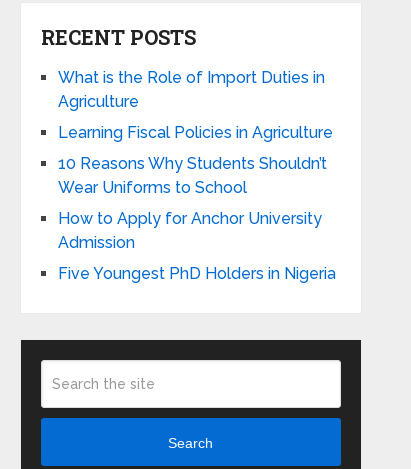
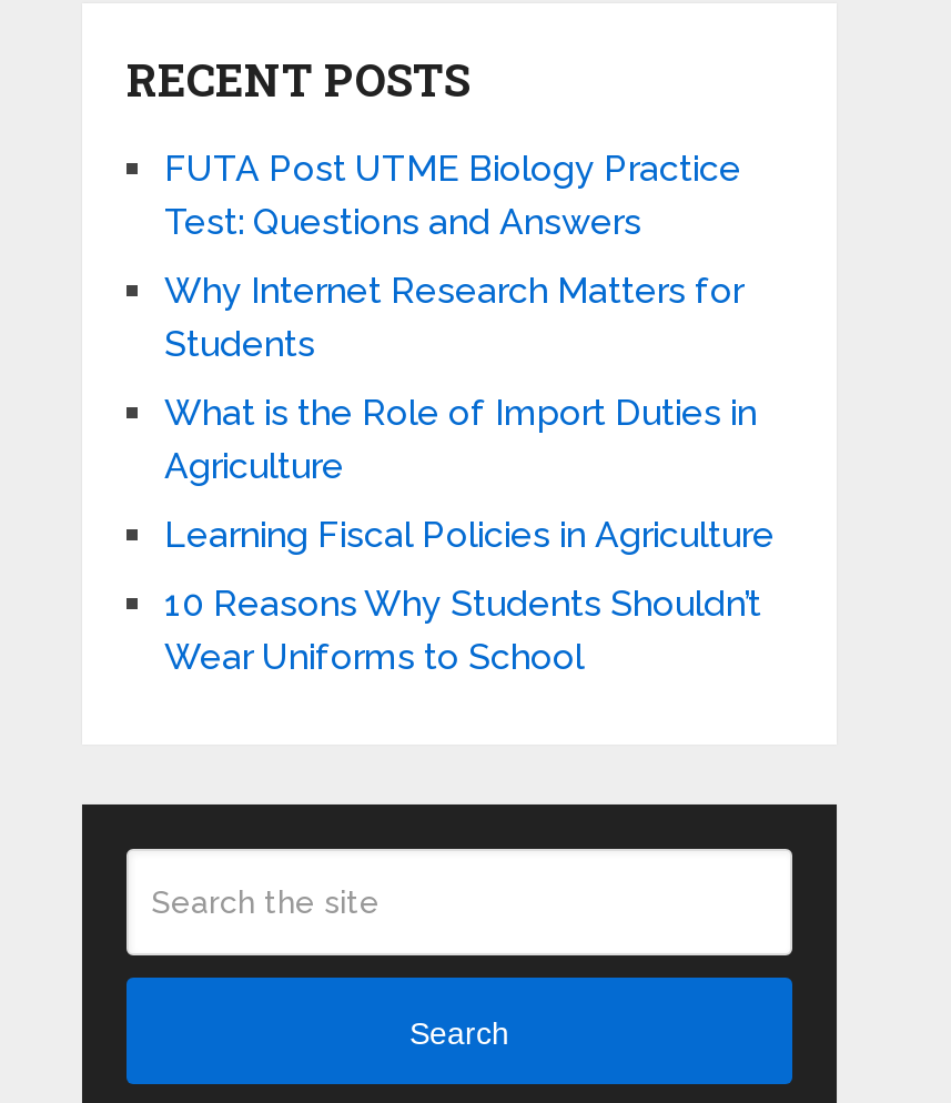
none -> [164,148,743,366] FUTA Post UTME Biology Practice | Test: Questions and Answers | Why Internet Research Matters for | Students
moved [58,68,333,197] -> [164,392,775,679]: What is the Role of Import Duties in | Agriculture | Learning Fiscal Policies in Agriculture | 10 Reasons Why Students Shouldn’t | Wear Uniforms to School
[58,209,336,283] How to Apply for Anchor University | Admission | Five Youngest PhD Holders in Nigeria -> none

